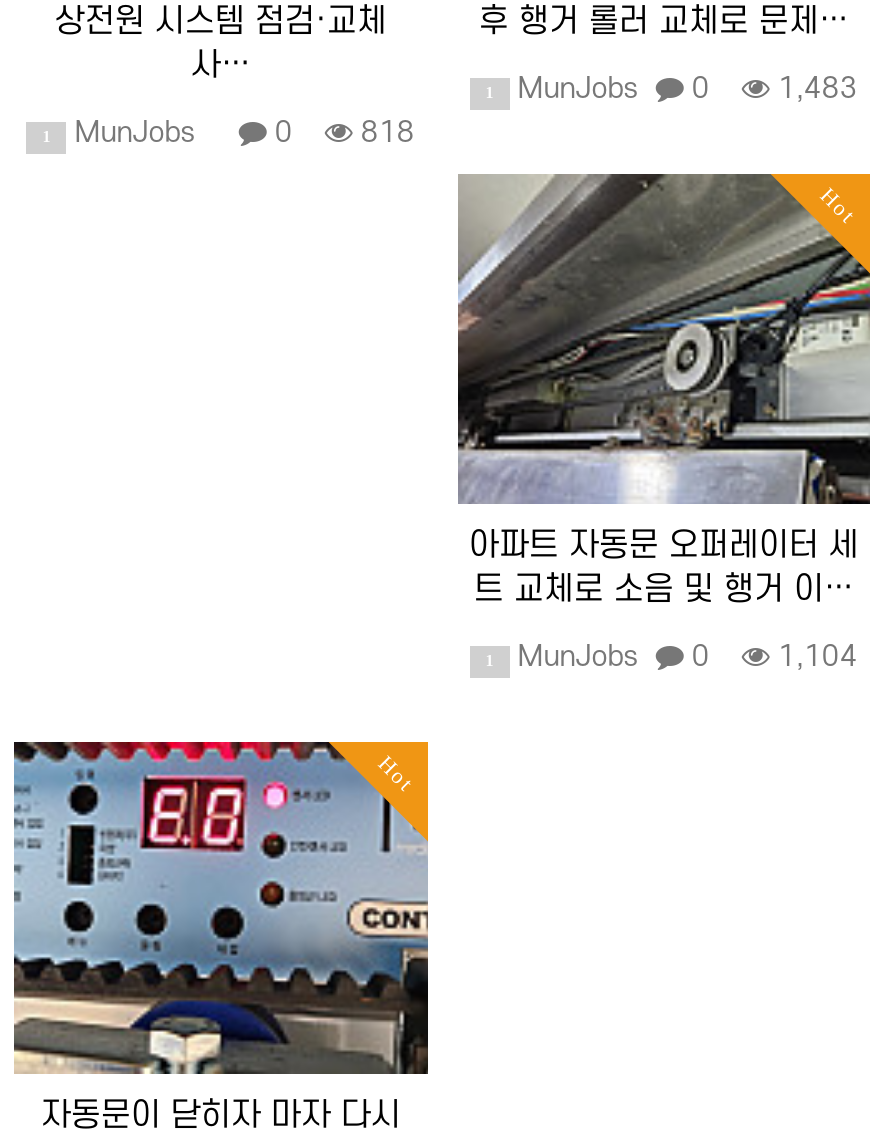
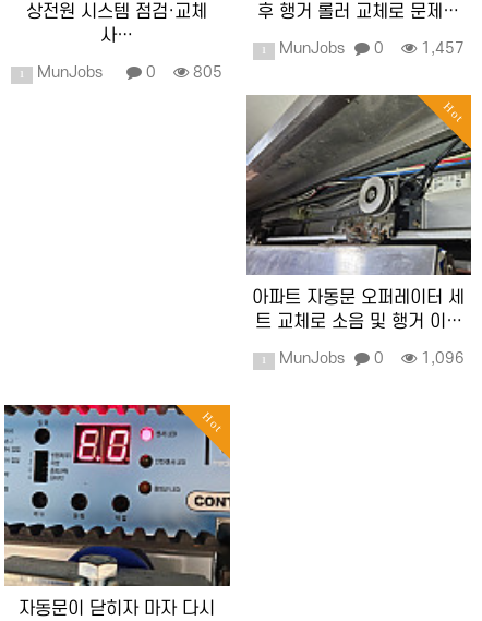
[770,72,858,106] 1,483 -> [416,40,464,58] 1,457
[267,116,415,150] 0 818 -> [142,64,223,82] 0 805
[770,641,858,675] 1,104 -> [416,350,464,368] 1,096

